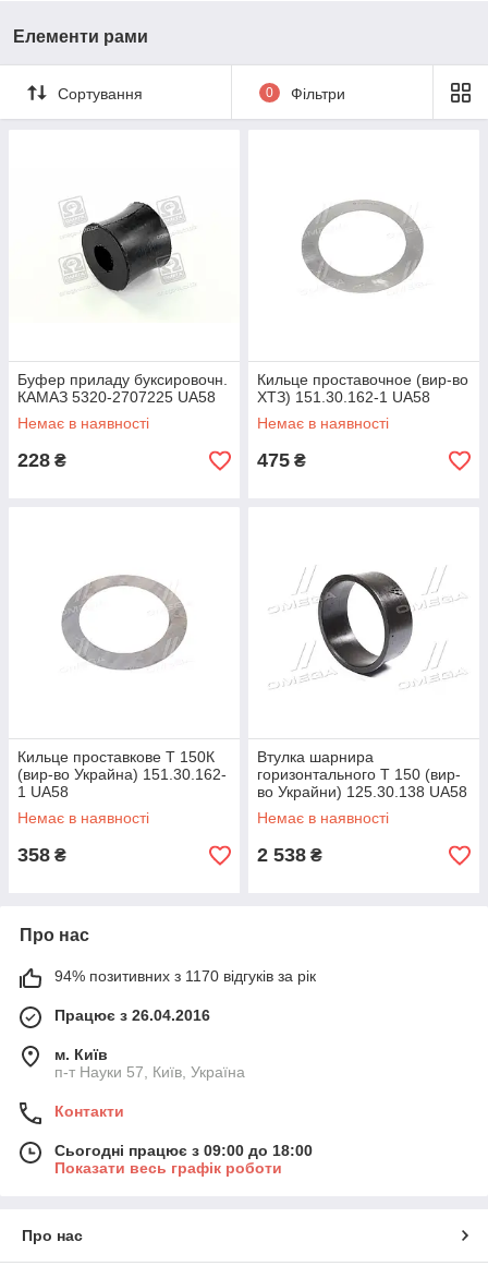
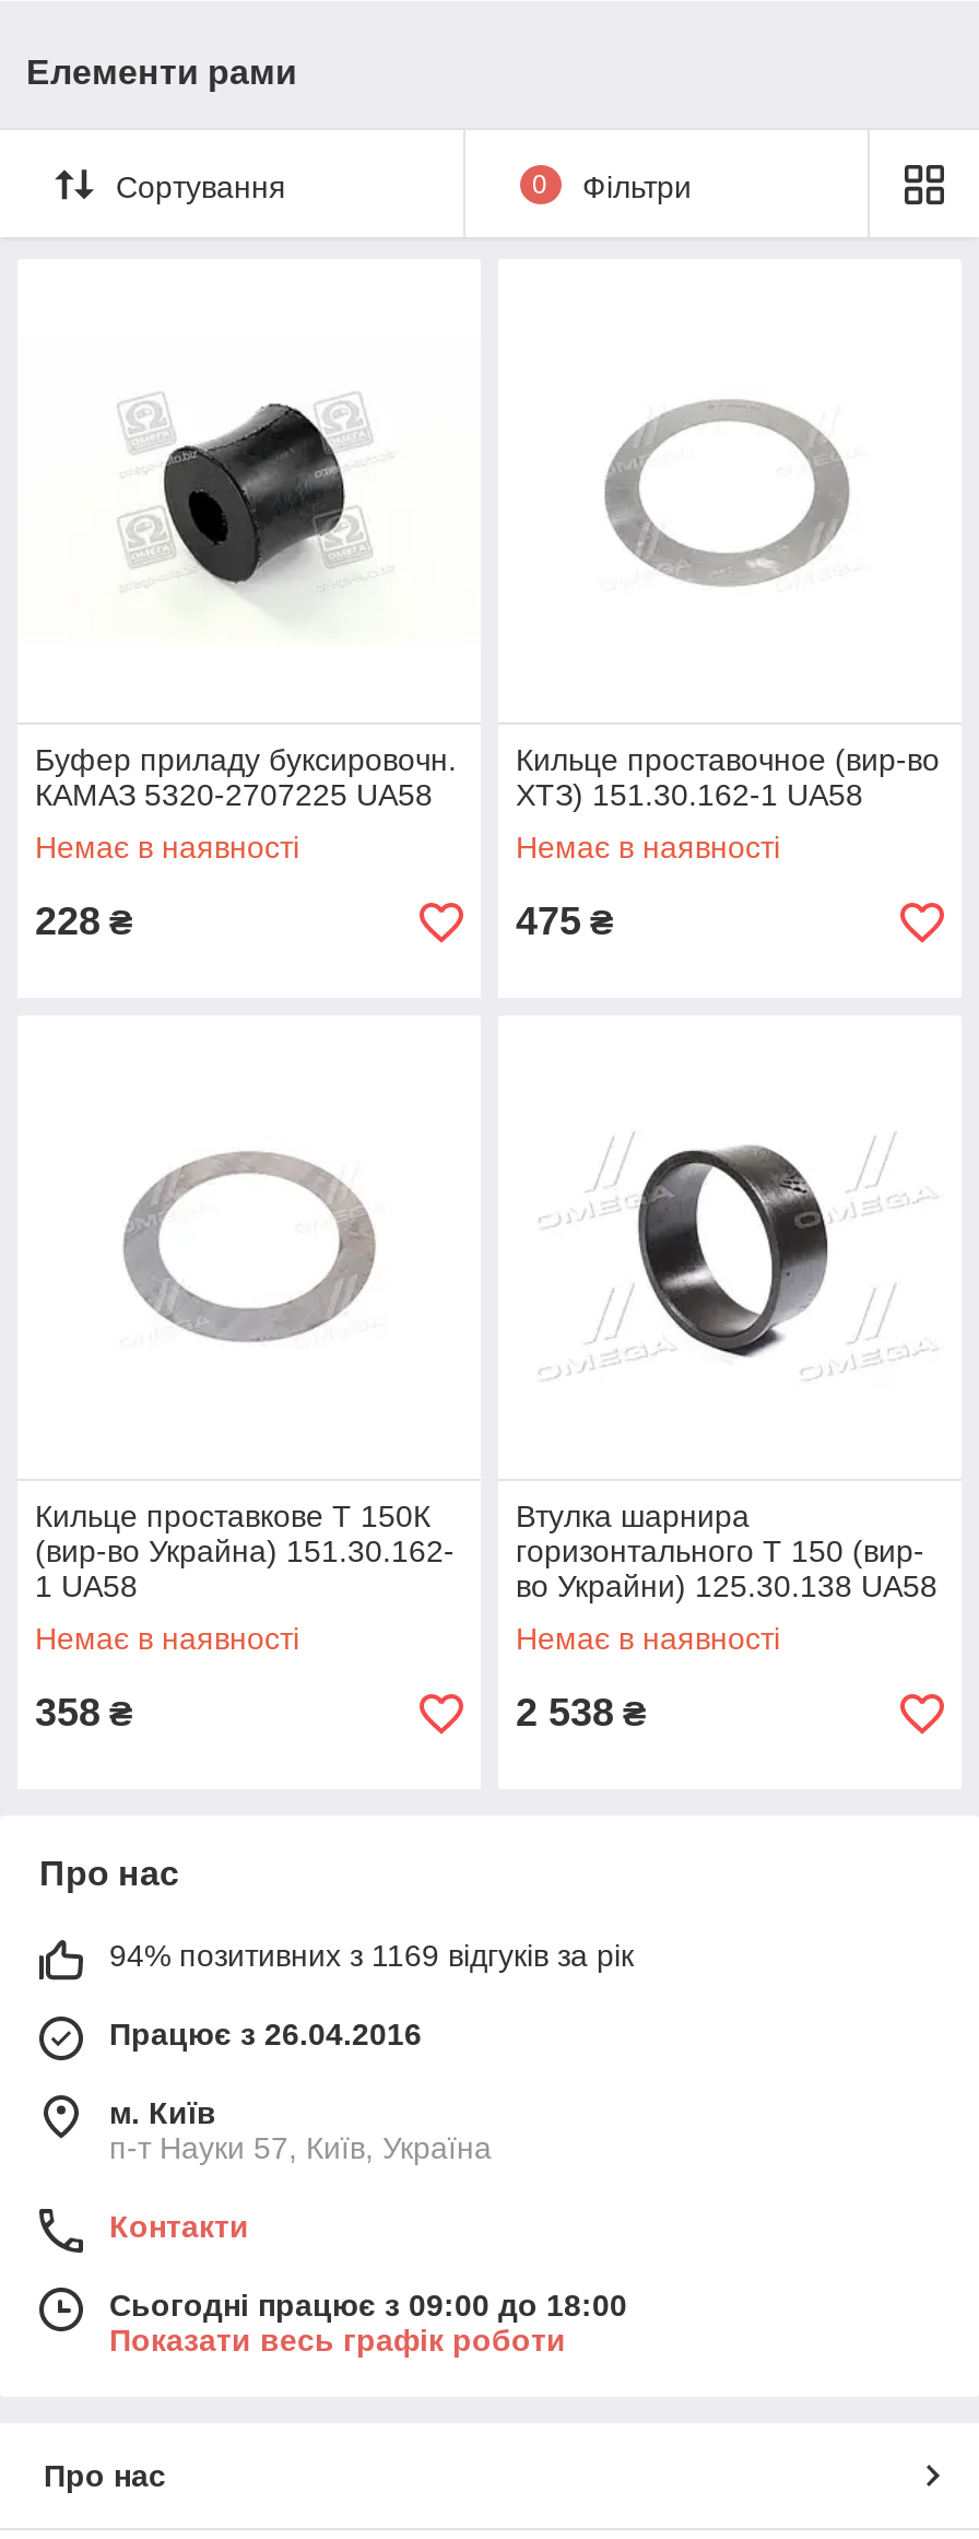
[54,967,316,985] 94% позитивних з 1170 відгуків за рік -> [109,1938,634,1973] 94% позитивних з 1169 відгуків за рік

